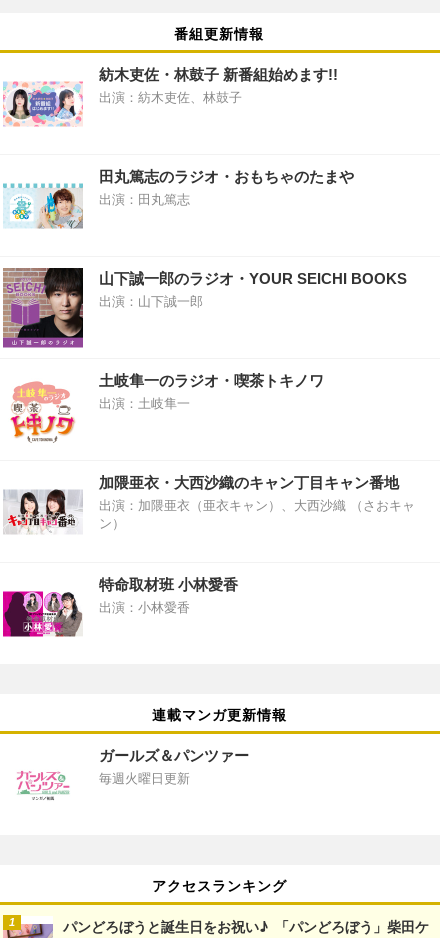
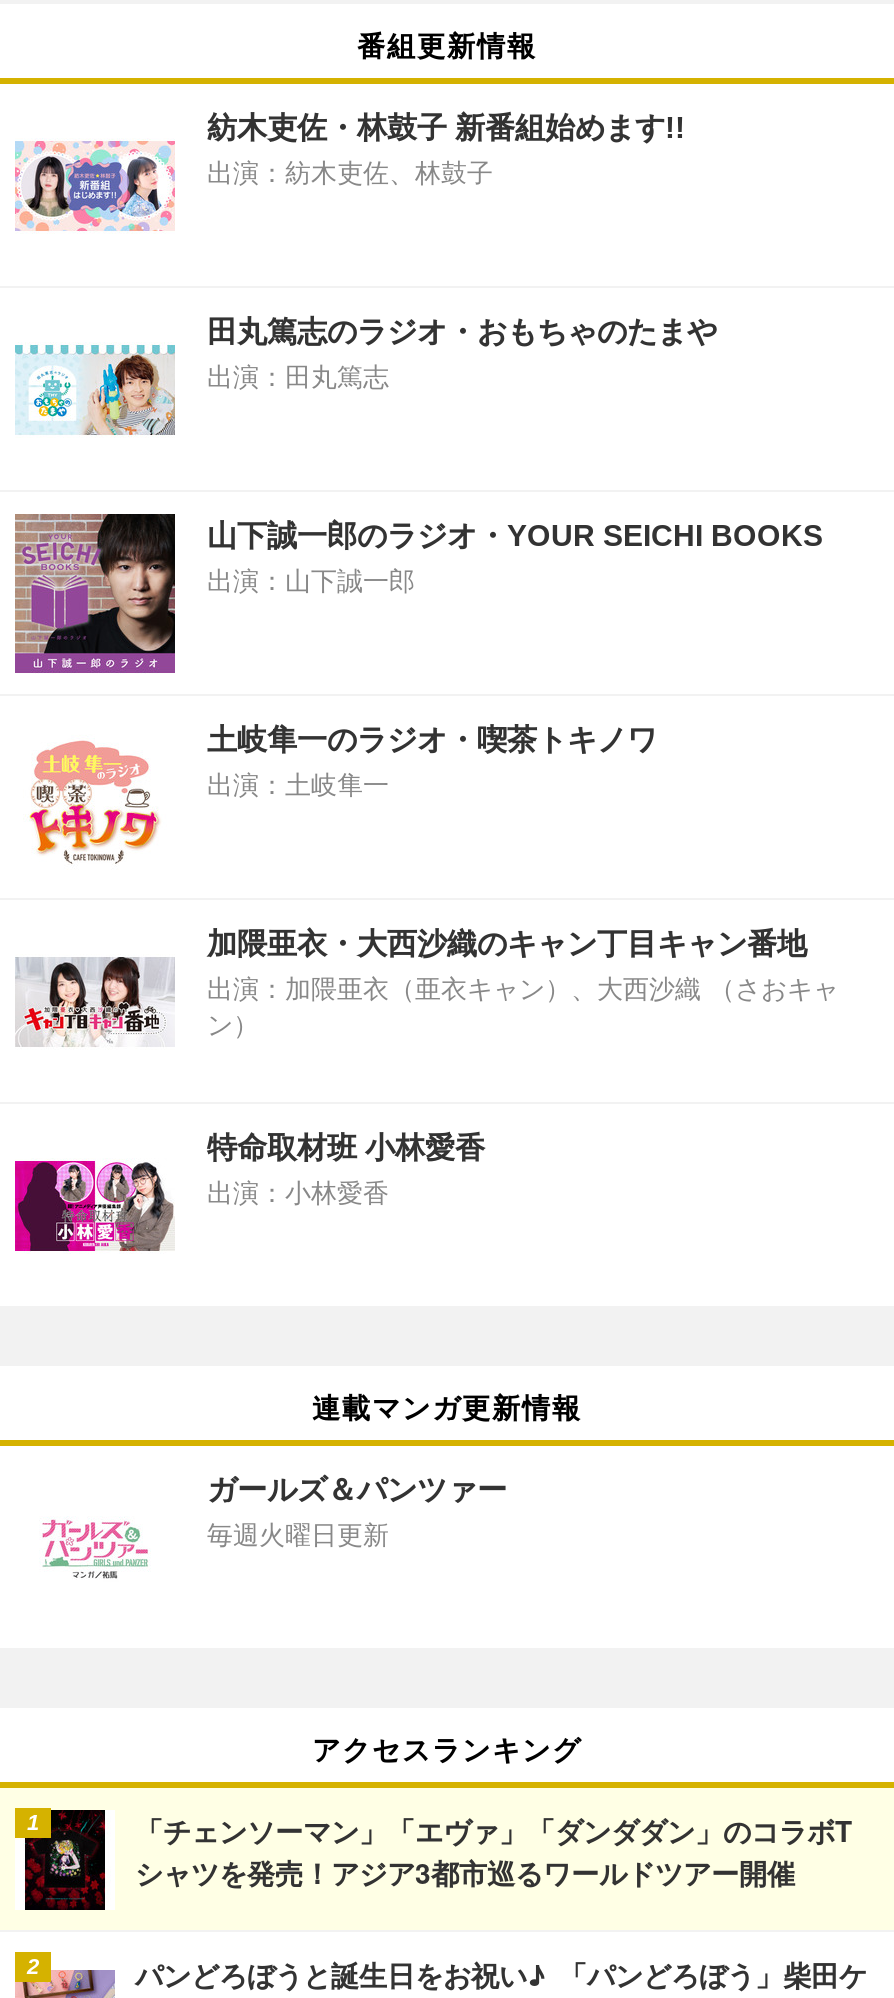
none -> [15,1808,853,1934] [image] | 「チェンソーマン」「エヴァ」「ダンダダン」のコラボT | シャツを発売！アジア3都市巡るワールドツアー開催

